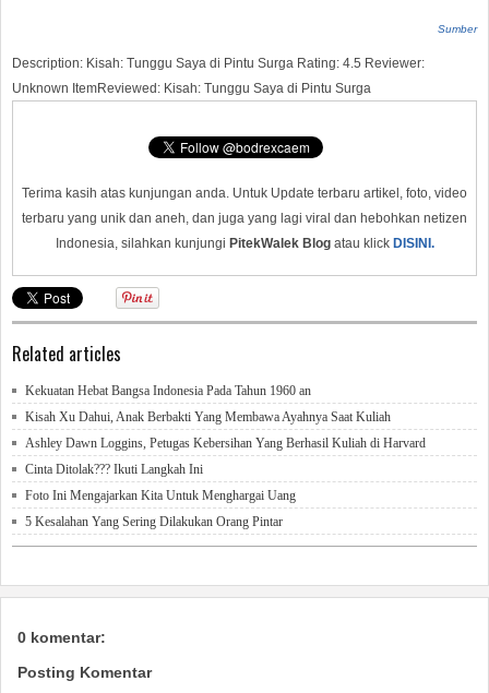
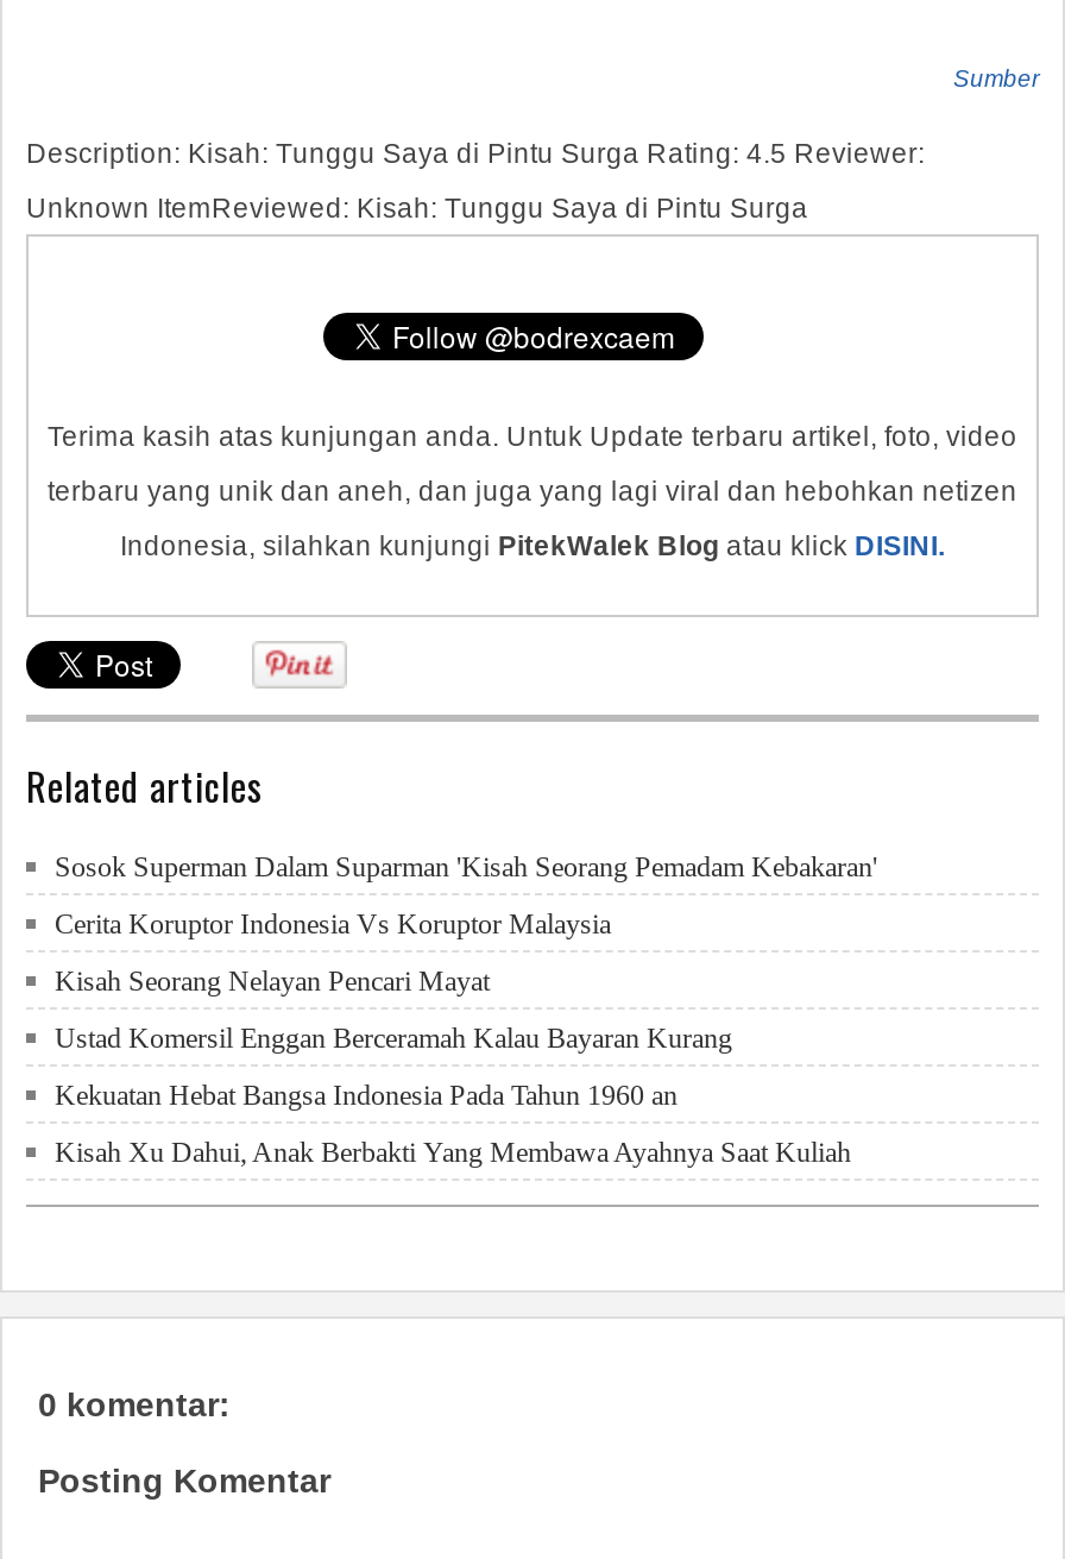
none -> [55,850,877,1055] Sosok Superman Dalam Suparman 'Kisah Seorang Pemadam Kebakaran' | Cerita Koruptor Indonesia Vs Koruptor Malaysia | Kisah Seorang Nelayan Pencari Mayat | Ustad Komersil Enggan Berceramah Kalau Bayaran Kurang
moved [25,383,391,425] -> [55,1079,851,1169]: Kekuatan Hebat Bangsa Indonesia Pada Tahun 1960 an | Kisah Xu Dahui, Anak Berbakti Yang Membawa Ayahnya Saat Kuliah
[25,436,426,529] Ashley Dawn Loggins, Petugas Kebersihan Yang Berhasil Kuliah di Harvard | Cinta Ditolak??? Ikuti Langkah Ini | Foto Ini Mengajarkan Kita Untuk Menghargai Uang | 5 Kesalahan Yang Sering Dilakukan Orang Pintar -> none

